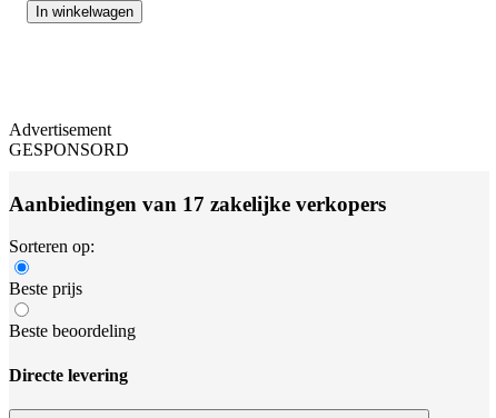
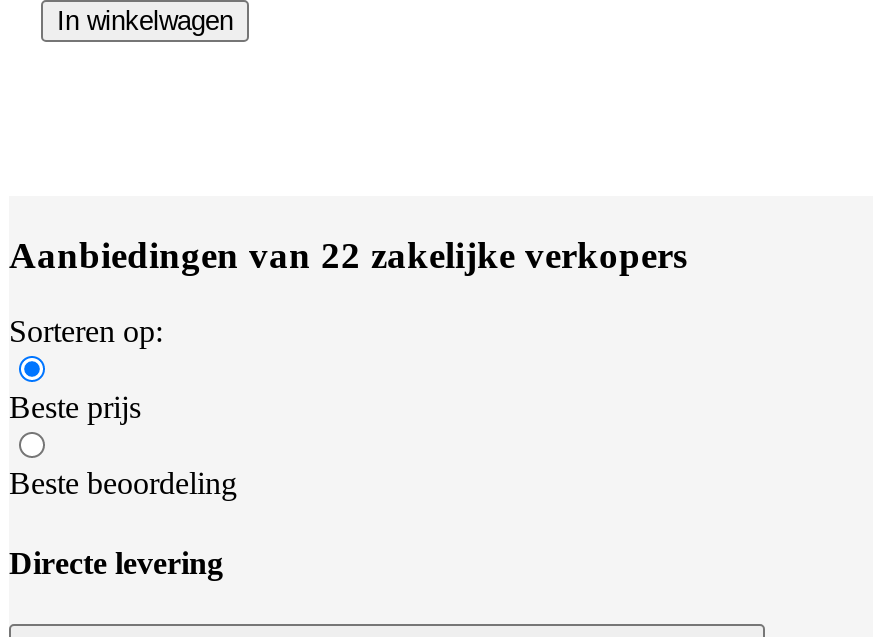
[9,120,386,215] Advertisement | GESPONSORD | Aanbiedingen van 17 zakelijke verkopers -> [9,233,687,275] Aanbiedingen van 22 zakelijke verkopers

